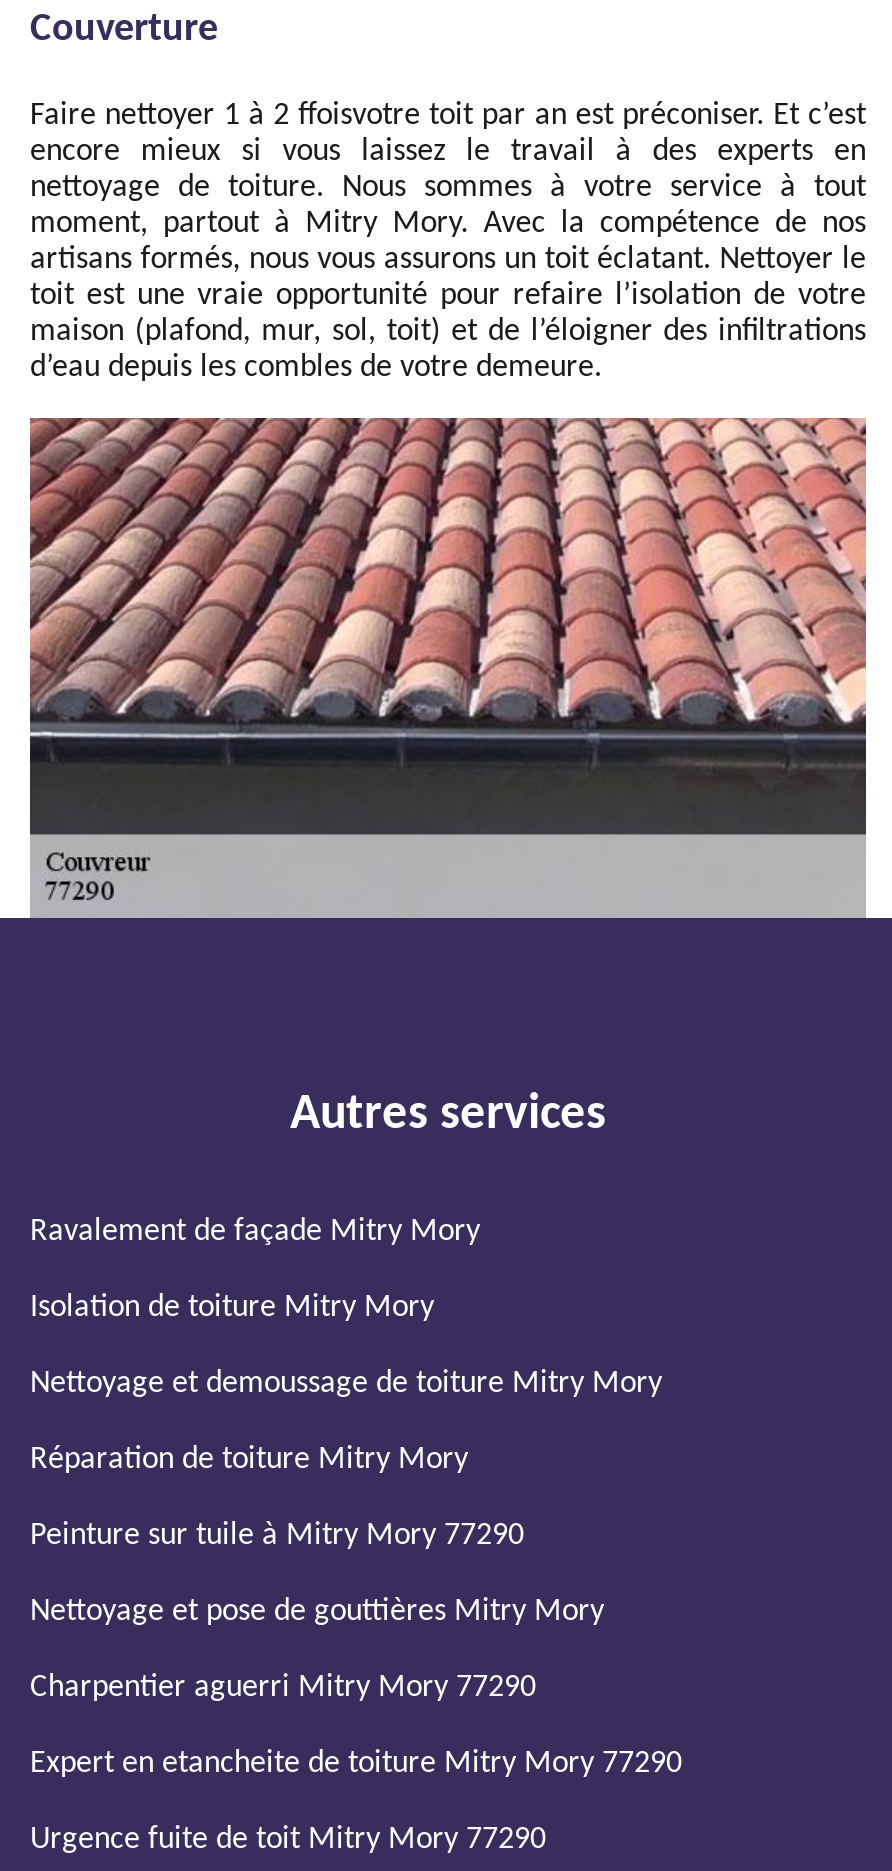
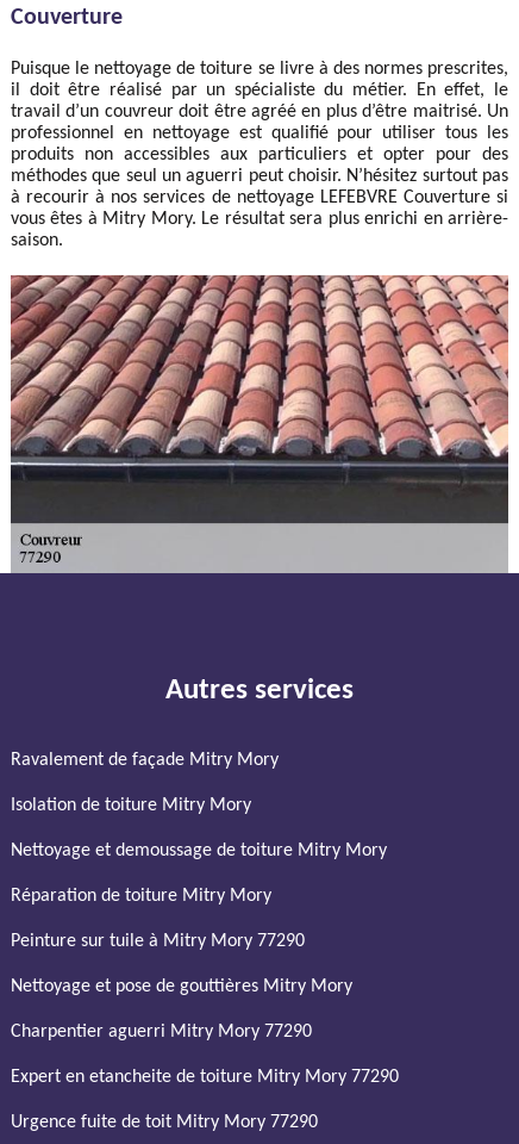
[30,100,866,384] Faire nettoyer 1 à 2 ffoisvotre toit par an est préconiser. Et c’est | encore mieux si vous laissez le travail à des experts en | nettoyage de toiture. Nous sommes à votre service à tout | moment, partout à Mitry Mory. Avec la compétence de nos | artisans formés, nous vous assurons un toit éclatant. Nettoyer le | toit est une vraie opportunité pour refaire l’isolation de votre | maison (plafond, mur, sol, toit) et de l’éloigner des infiltrations | d’eau depuis les combles de votre demeure. -> [11,60,508,250] Puisque le nettoyage de toiture se livre à des normes prescrites, | il doit être réalisé par un spécialiste du métier. En effet, le | travail d’un couvreur doit être agréé en plus d’être maitrisé. Un | professionnel en nettoyage est qualifié pour utiliser tous les | produits non accessibles aux particuliers et opter pour des | méthodes que seul un aguerri peut choisir. N’hésitez surtout pas | à recourir à nos services de nettoyage LEFEBVRE Couverture si | vous êtes à Mitry Mory. Le résultat sera plus enrichi en arrière- | saison.

